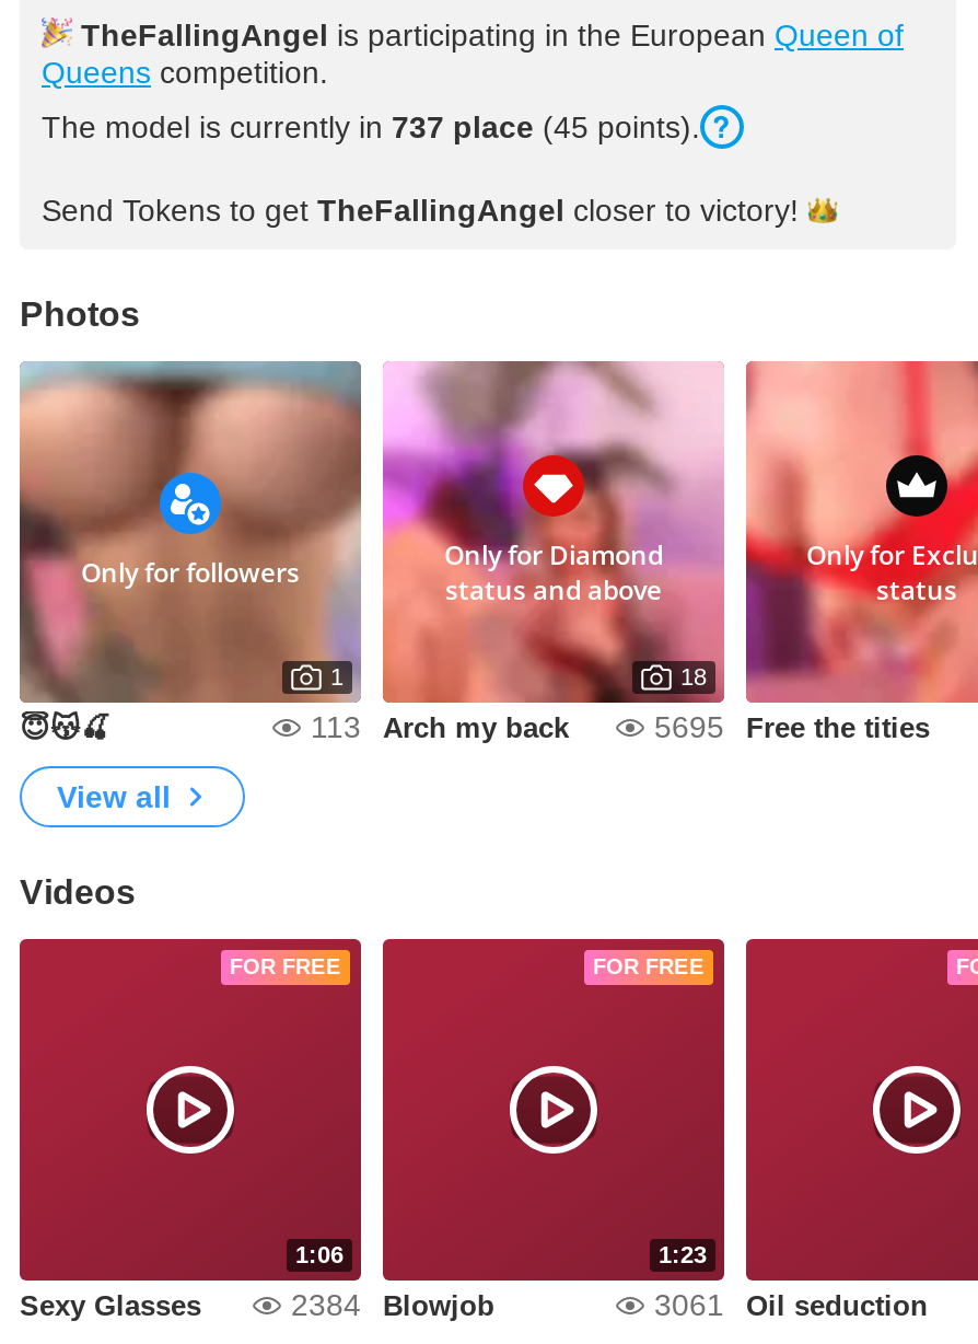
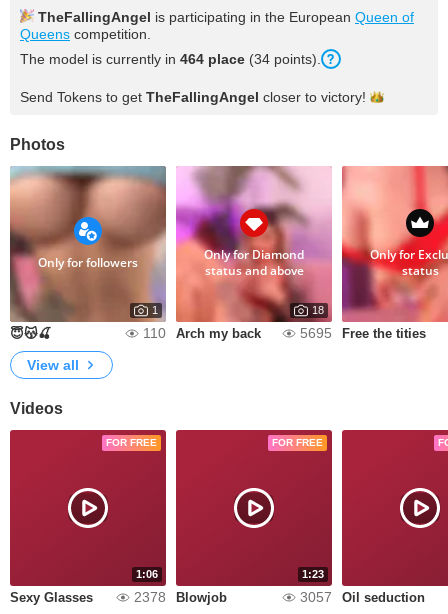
[42,109,700,144] The model is currently in 737 place (45 points). -> [20,51,321,67] The model is currently in 464 place (34 points).
[311,709,569,744] 113 Arch my back -> [143,325,261,341] 110 Arch my back
[291,1287,494,1322] 2384 Blowjob -> [134,589,227,605] 2378 Blowjob
[654,1287,928,1322] 3061 Oil seduction -> [300,589,425,605] 3057 Oil seduction

